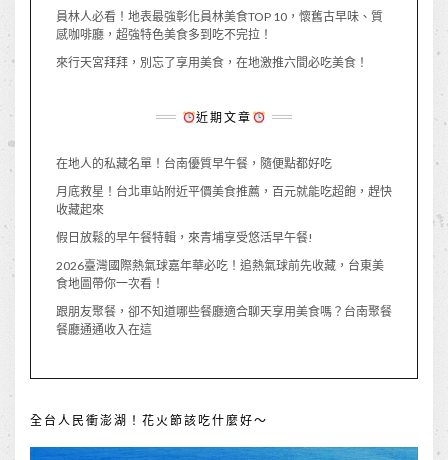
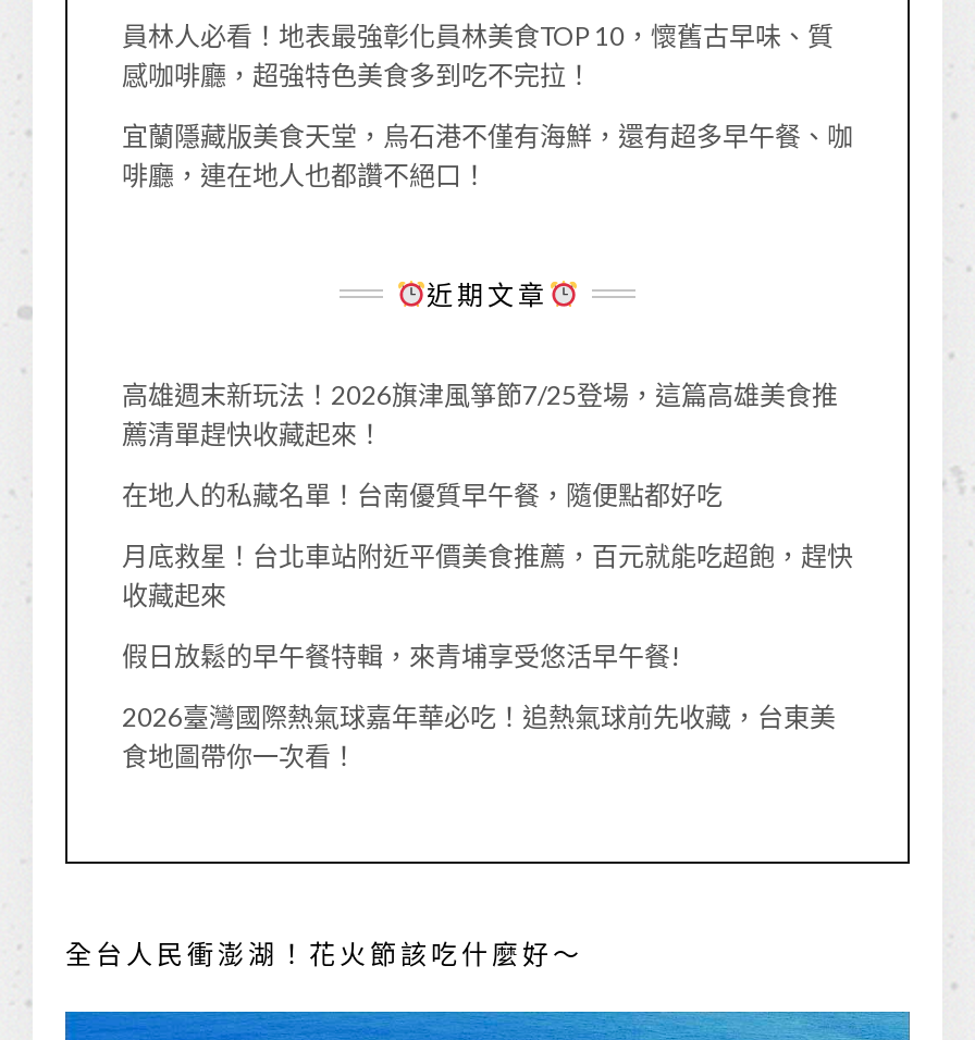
[56,55,368,70] 來行天宮拜拜，別忘了享用美食，在地激推六間必吃美食！ -> [122,119,853,191] 宜蘭隱藏版美食天堂，烏石港不僅有海鮮，還有超多早午餐、咖 | 啡廳，連在地人也都讚不絕口！
none -> [122,378,838,450] 高雄週末新玩法！2026旗津風箏節7/25登場，這篇高雄美食推 | 薦清單趕快收藏起來！
moved [56,156,392,291] -> [122,478,853,772]: 在地人的私藏名單！台南優質早午餐，隨便點都好吃 | 月底救星！台北車站附近平價美食推薦，百元就能吃超飽，趕快 | 收藏起來 | 假日放鬆的早午餐特輯，來青埔享受悠活早午餐! | 2026臺灣國際熱氣球嘉年華必吃！追熱氣球前先收藏，台東美 | 食地圖帶你一次看！
[56,304,392,337] 跟朋友聚餐，卻不知道哪些餐廳適合聊天享用美食嗎？台南聚餐 | 餐廳通通收入在這 -> none

